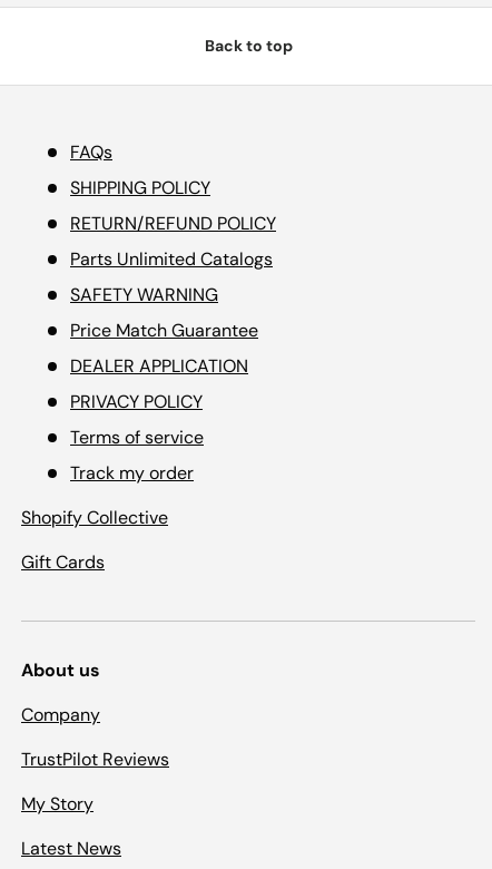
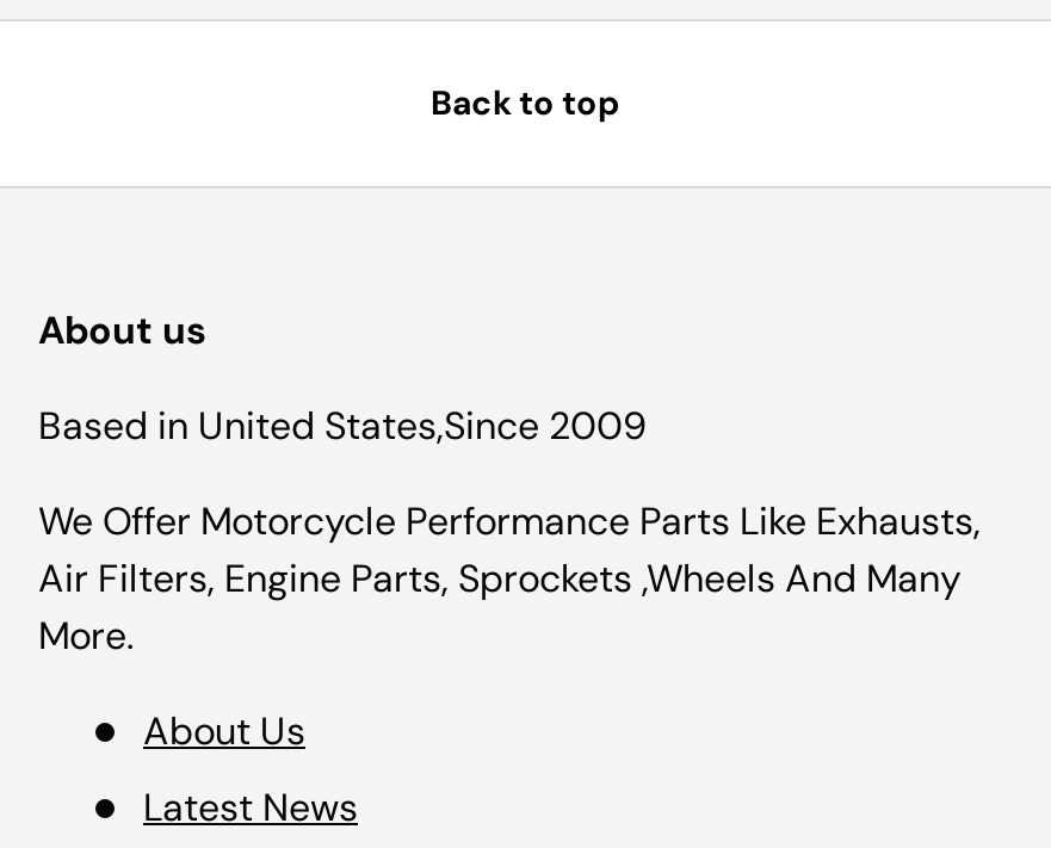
[21,140,276,573] FAQs | SHIPPING POLICY | RETURN/REFUND POLICY | Parts Unlimited Catalogs | SAFETY WARNING | Price Match Guarantee | DEALER APPLICATION | PRIVACY POLICY | Terms of service | Track my order | Shopify Collective | Gift Cards -> none
moved [21,658,100,681] -> [38,305,208,355]: About us
[21,703,100,726] Company -> [38,400,647,450] Based in United States,Since 2009
[21,747,169,771] TrustPilot Reviews -> [38,495,981,660] We Offer Motorcycle Performance Parts Like Exhausts, | Air Filters, Engine Parts, Sprockets ,Wheels And Many | More.
[21,792,94,815] My Story -> [143,705,305,755] About Us

